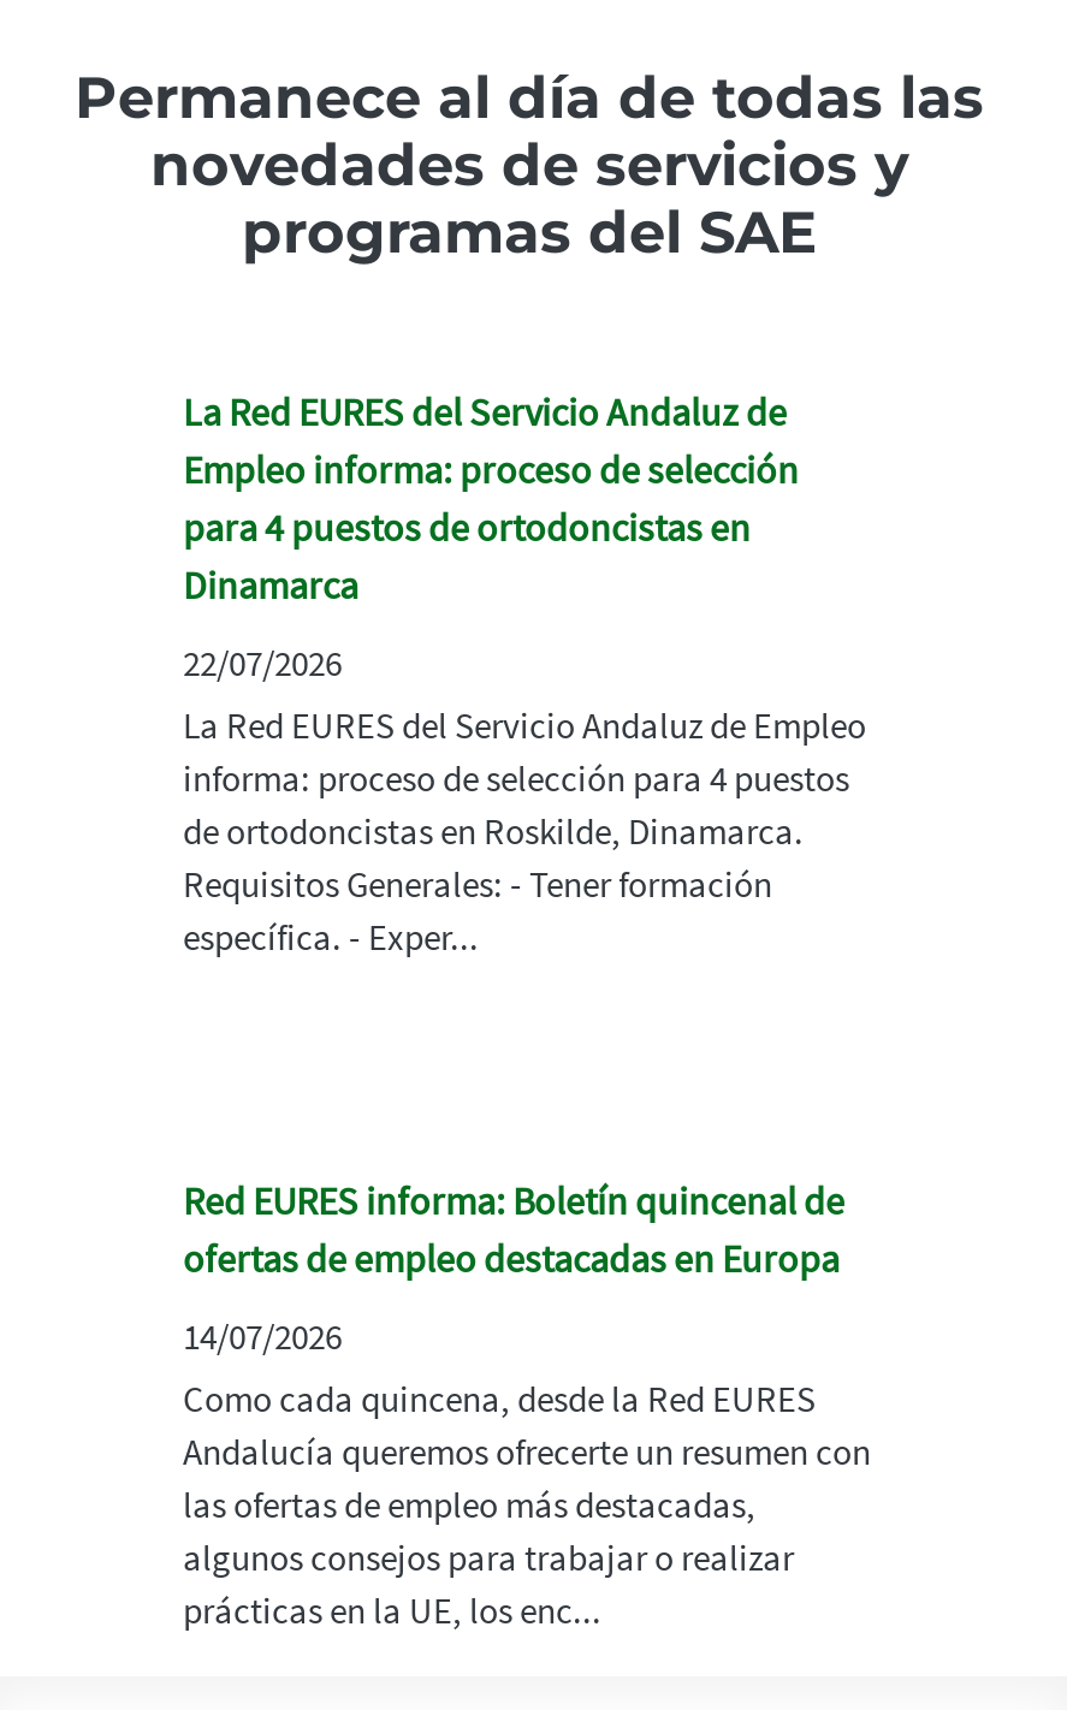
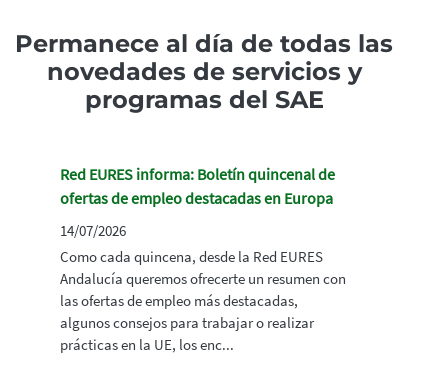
[183,387,866,960] La Red EURES del Servicio Andaluz de | Empleo informa: proceso de selección | para 4 puestos de ortodoncistas en | Dinamarca | 22/07/2026 | La Red EURES del Servicio Andaluz de Empleo | informa: proceso de selección para 4 puestos | de ortodoncistas en Roskilde, Dinamarca. | Requisitos Generales: - Tener formación | específica. - Exper... -> none

